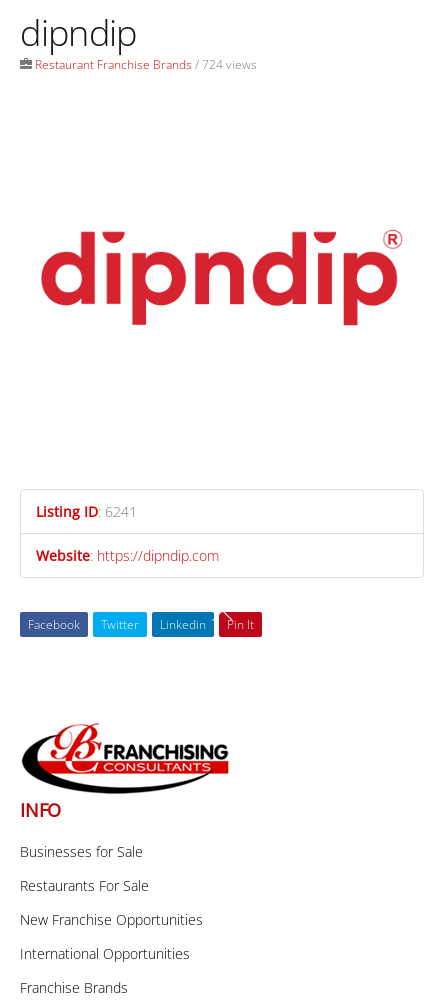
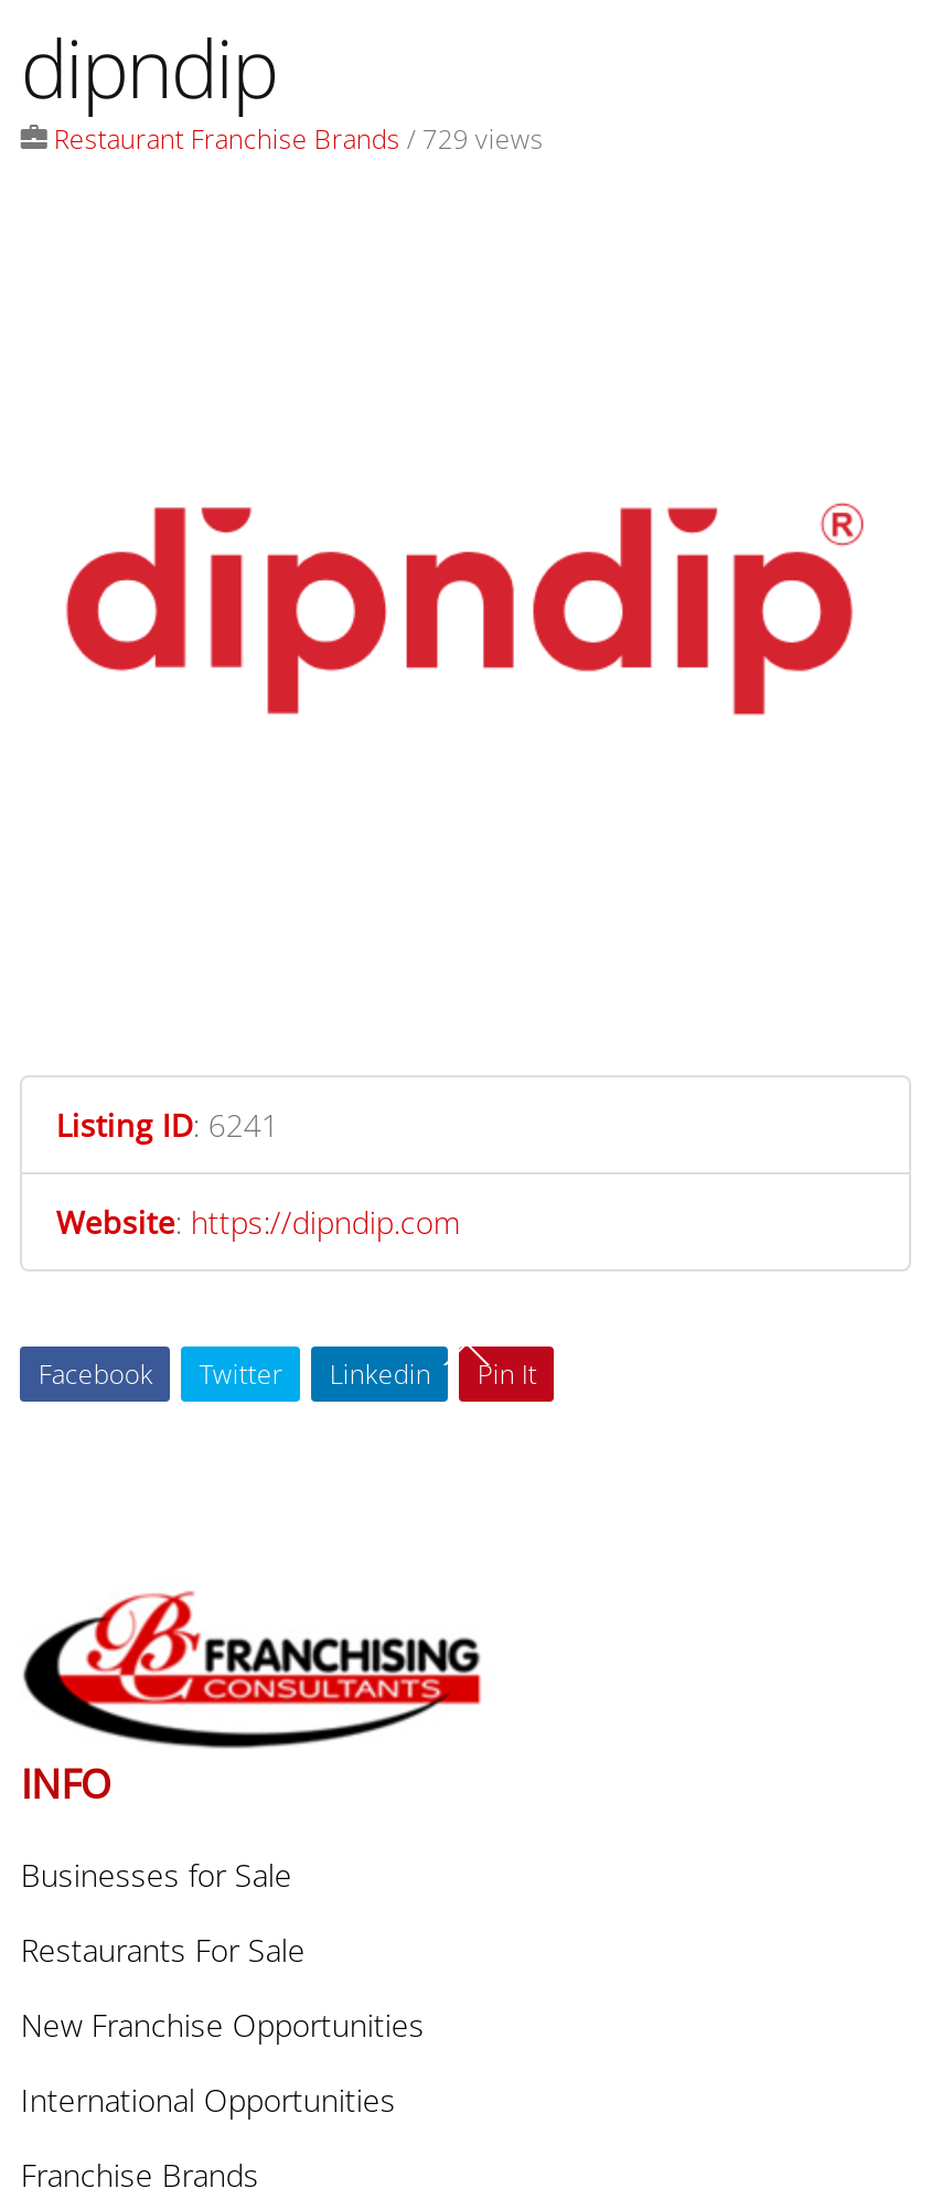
[35,56,257,72] Restaurant Franchise Brands / 724 views -> [54,121,544,156] Restaurant Franchise Brands / 729 views

